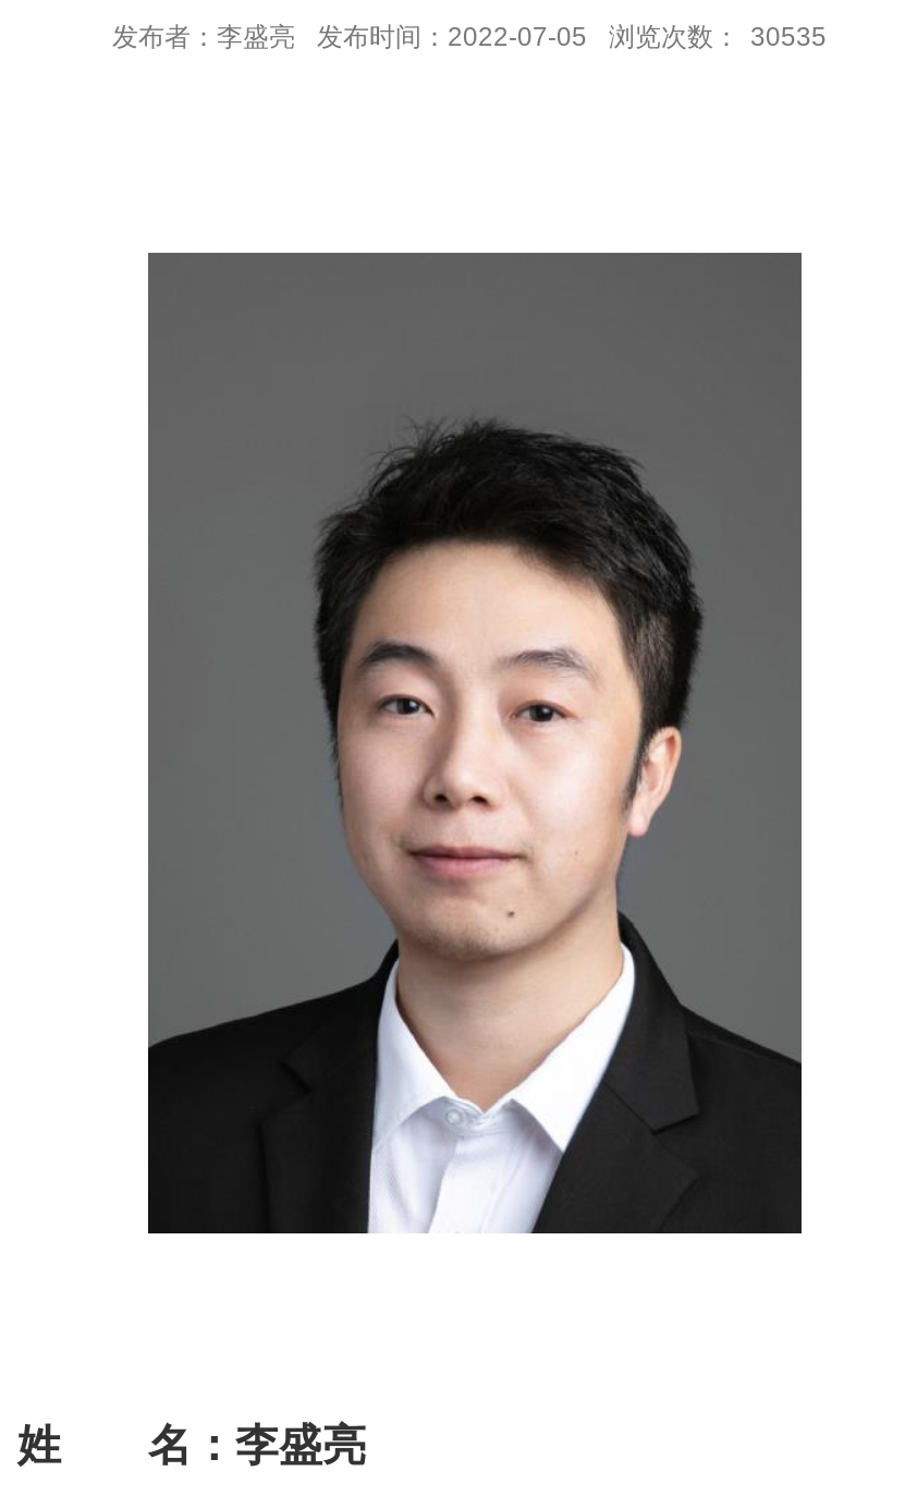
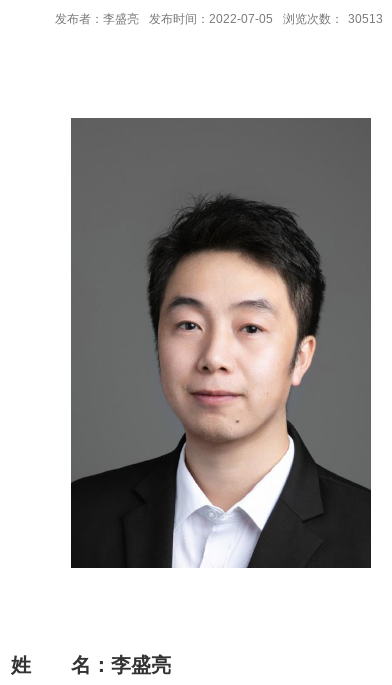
[112,22,827,52] 发布者：李盛亮 发布时间：2022-07-05 浏览次数： 30535 -> [54,12,382,26] 发布者：李盛亮 发布时间：2022-07-05 浏览次数： 30513

